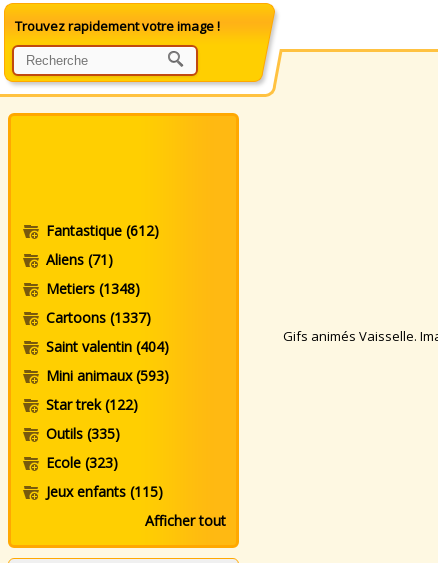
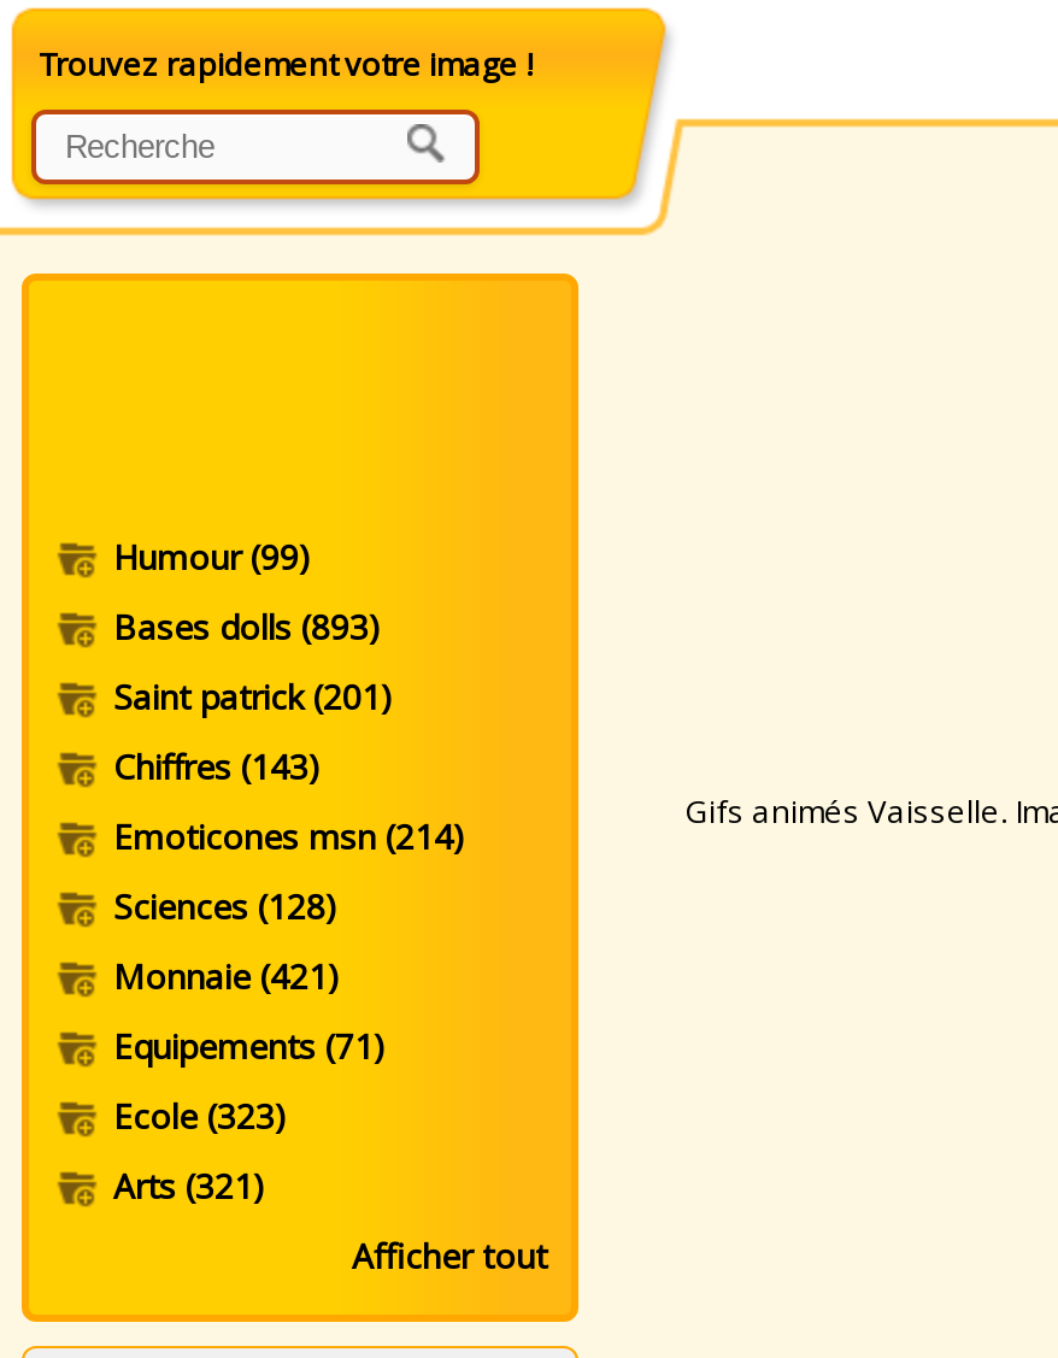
[46,221,159,240] Fantastique (612) -> [113,534,311,580] Humour (99)
[46,250,113,269] Aliens (71) -> [113,604,381,649] Bases dolls (893)
[46,279,140,298] Metiers (1348) -> [113,674,393,719] Saint patrick (201)
[46,308,151,327] Cartoons (1337) -> [113,743,321,789] Chiffres (143)
[46,337,169,356] Saint valentin (404) -> [113,813,465,859] Emoticones msn (214)
[46,366,169,385] Mini animaux (593) -> [113,883,337,929] Sciences (128)
[46,395,138,414] Star trek (122) -> [113,953,340,999] Monnaie (421)
[46,424,120,443] Outils (335) -> [113,1023,386,1069] Equipements (71)
[46,482,163,501] Jeux enfants (115) -> [113,1163,265,1209] Arts (321)

